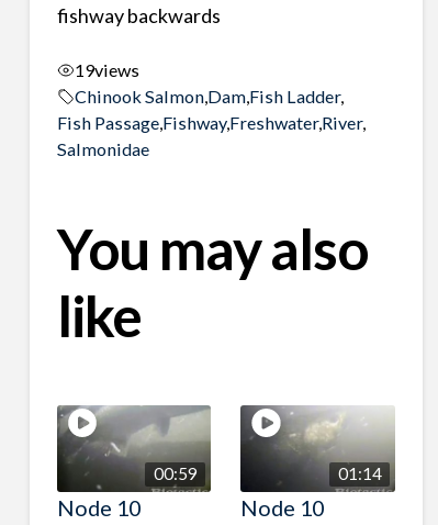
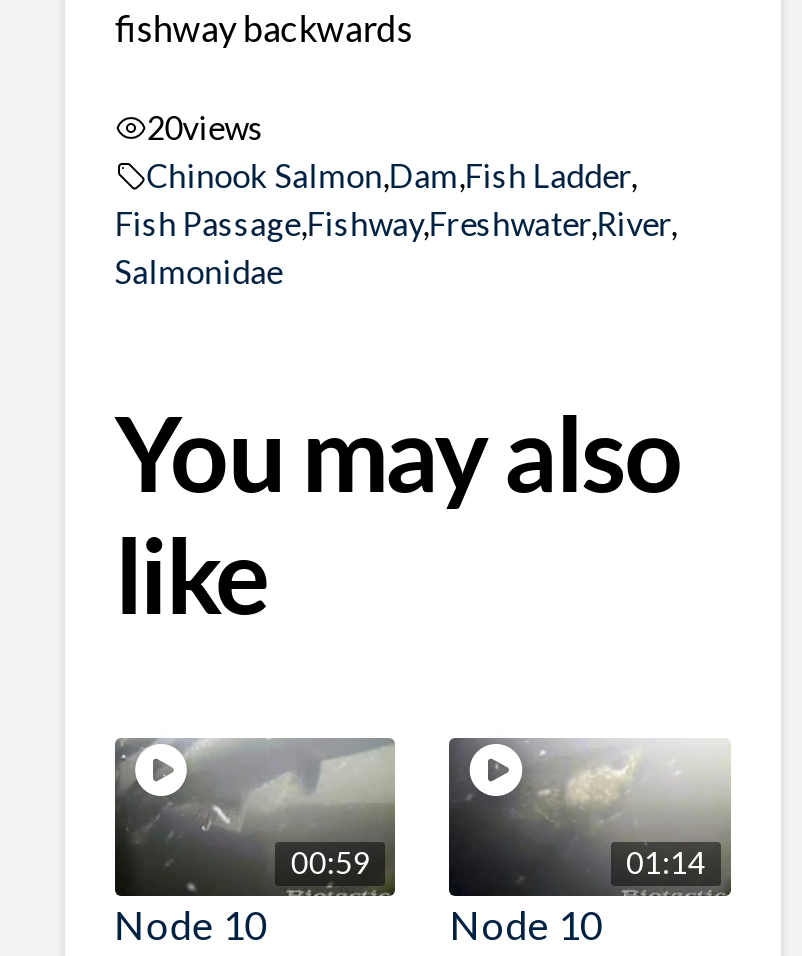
[74,59,139,80] 19views -> [147,107,265,145] 20views

